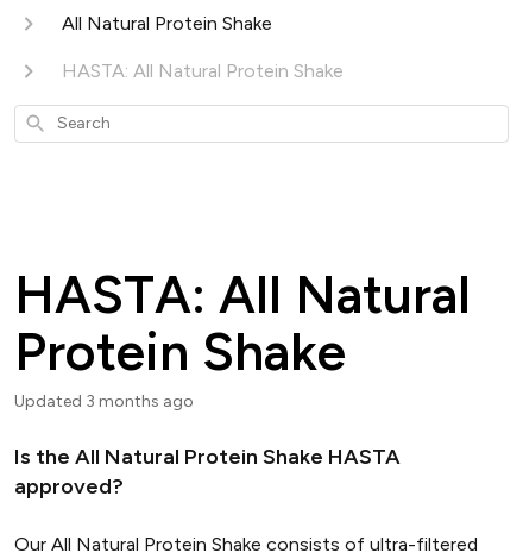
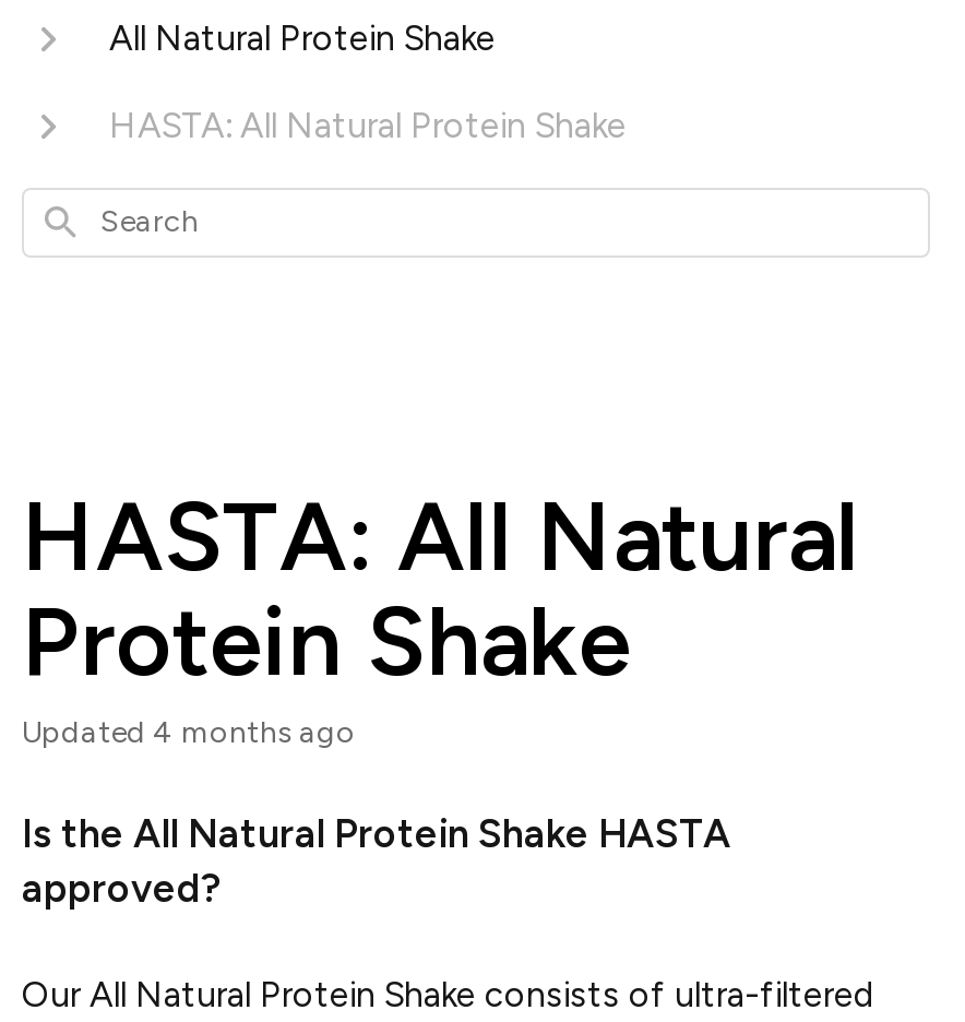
[25,391,194,412] Updated 3 months ago -> [41,714,356,751] Updated 4 months ago

